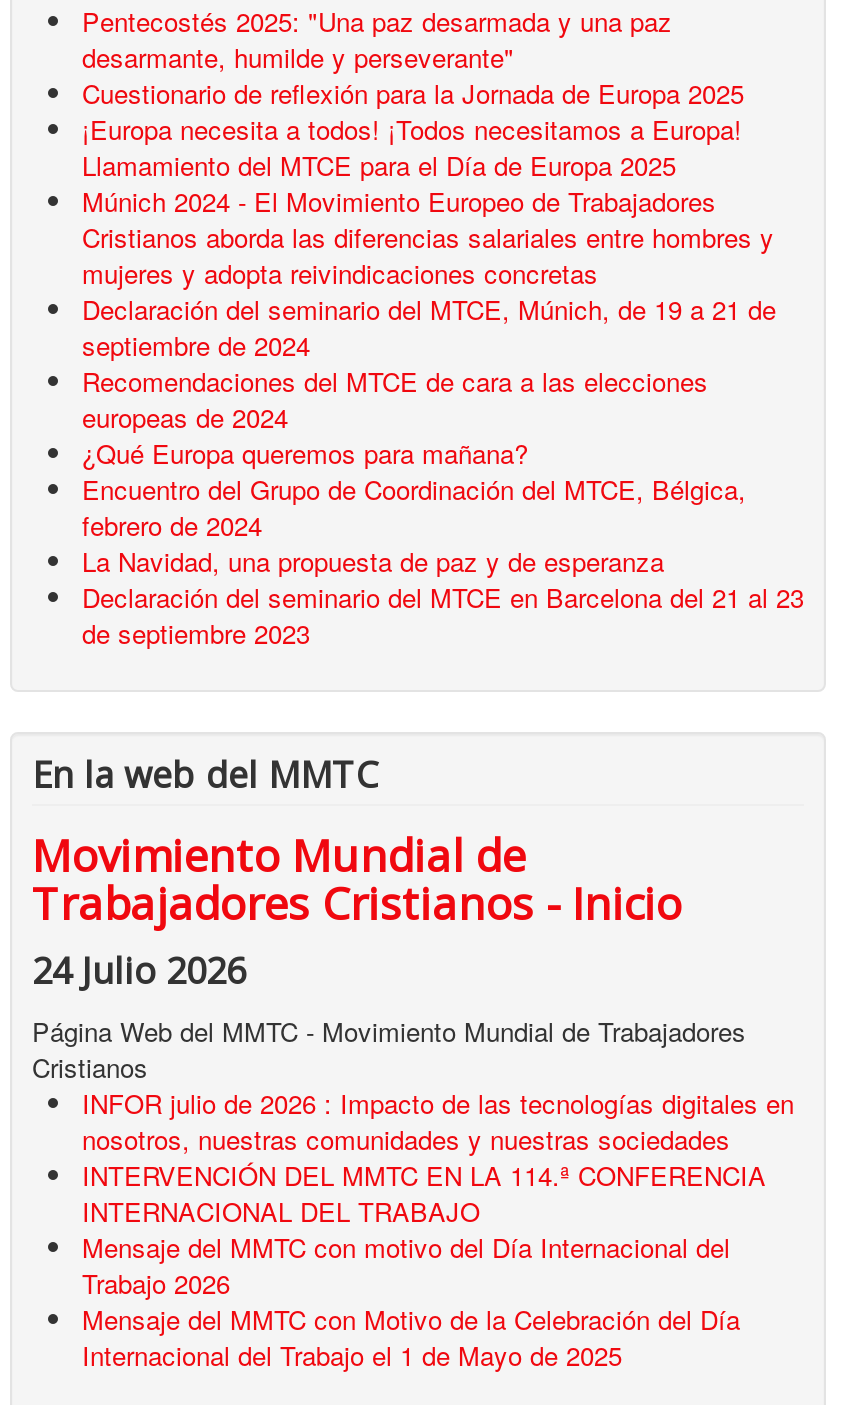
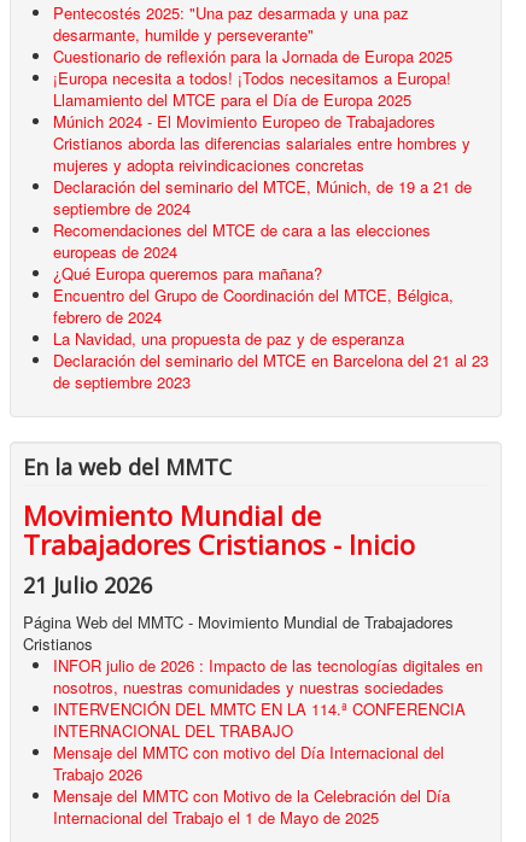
[32,947,246,995] 24 Julio 2026 -> [23,571,152,600] 21 Julio 2026

